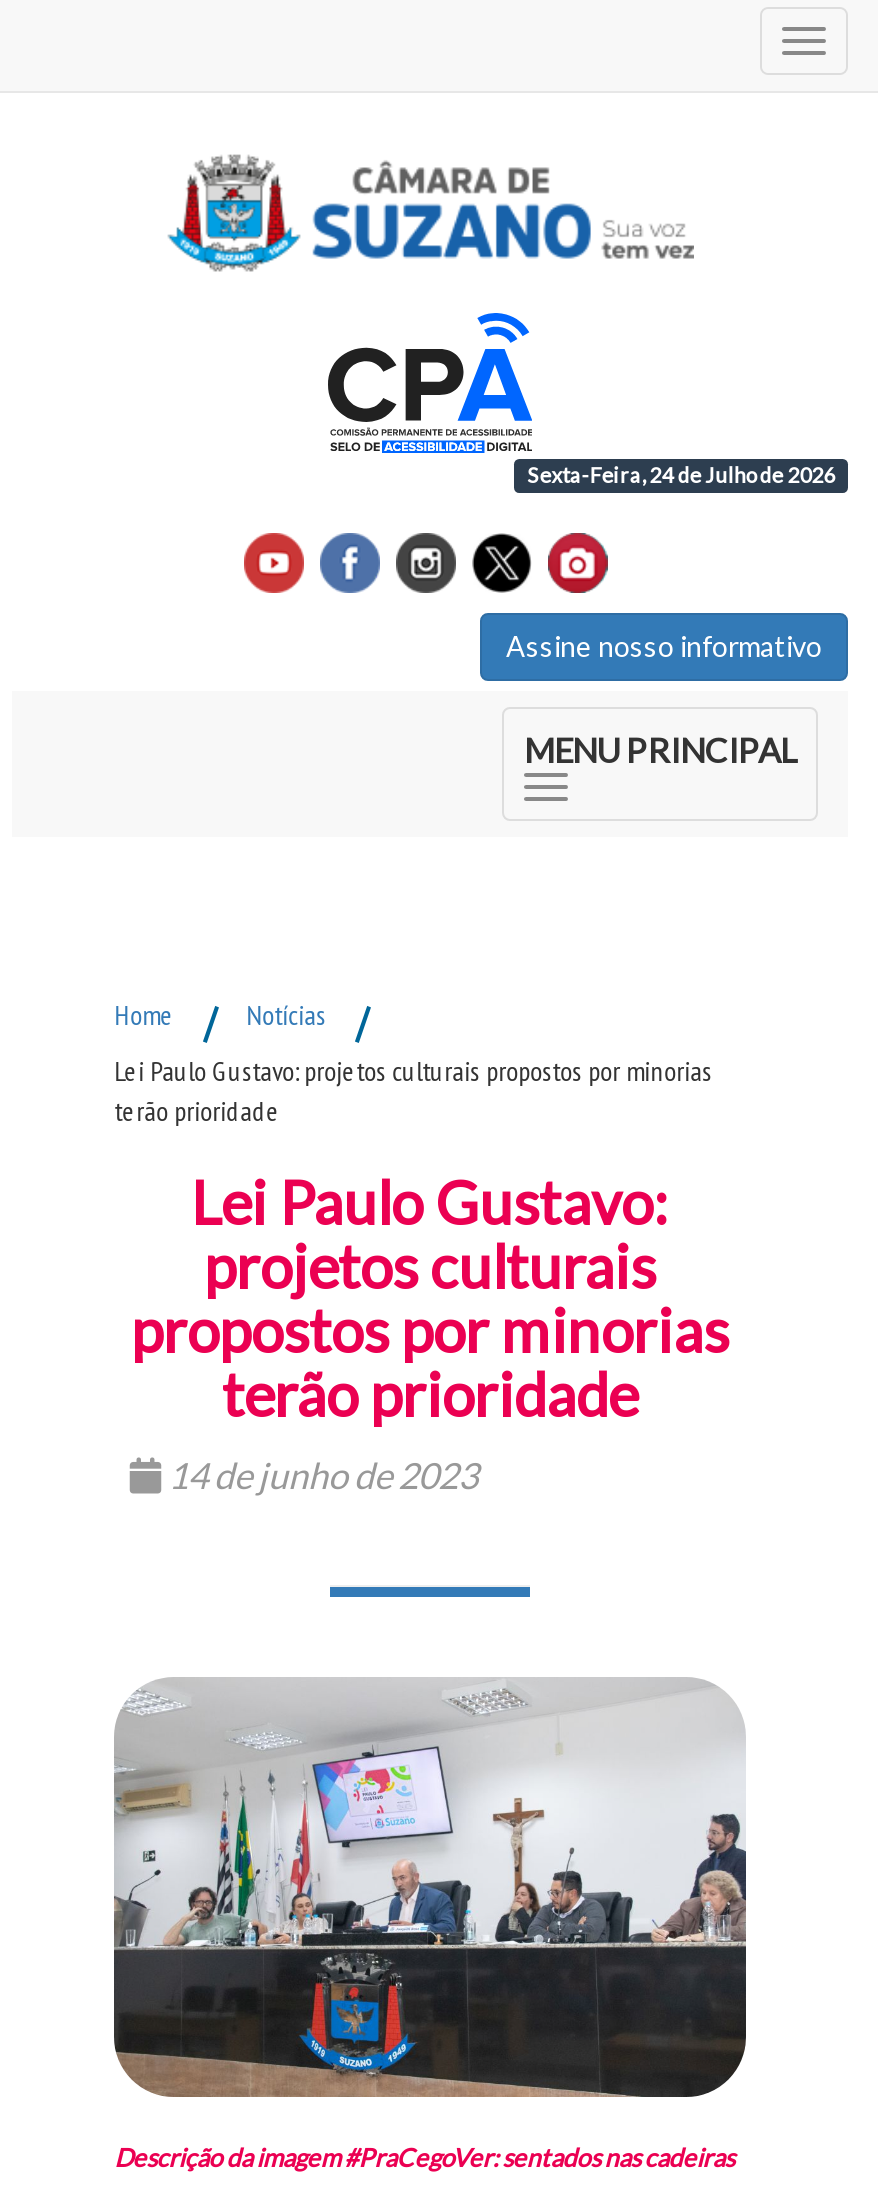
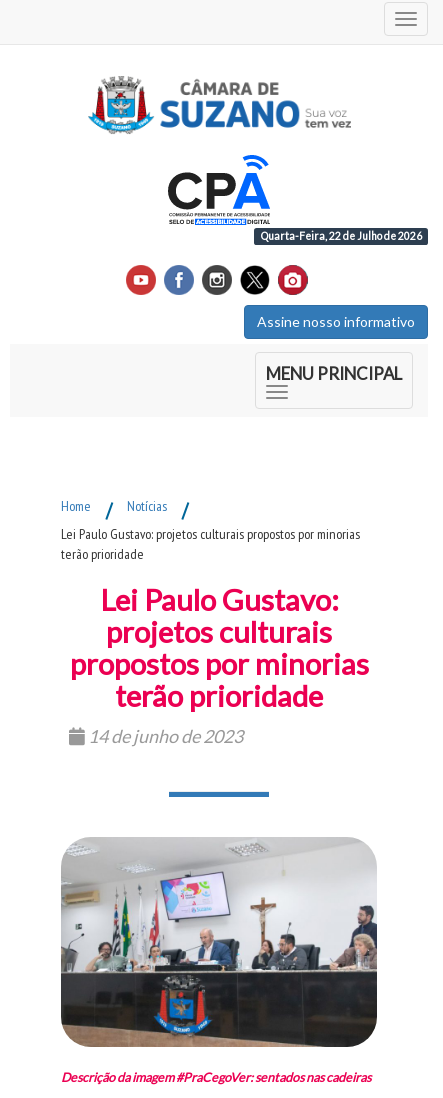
[527,463,835,487] Sexta-Feira, 24 de Julho de 2026 -> [261,230,422,242] Quarta-Feira, 22 de Julho de 2026

